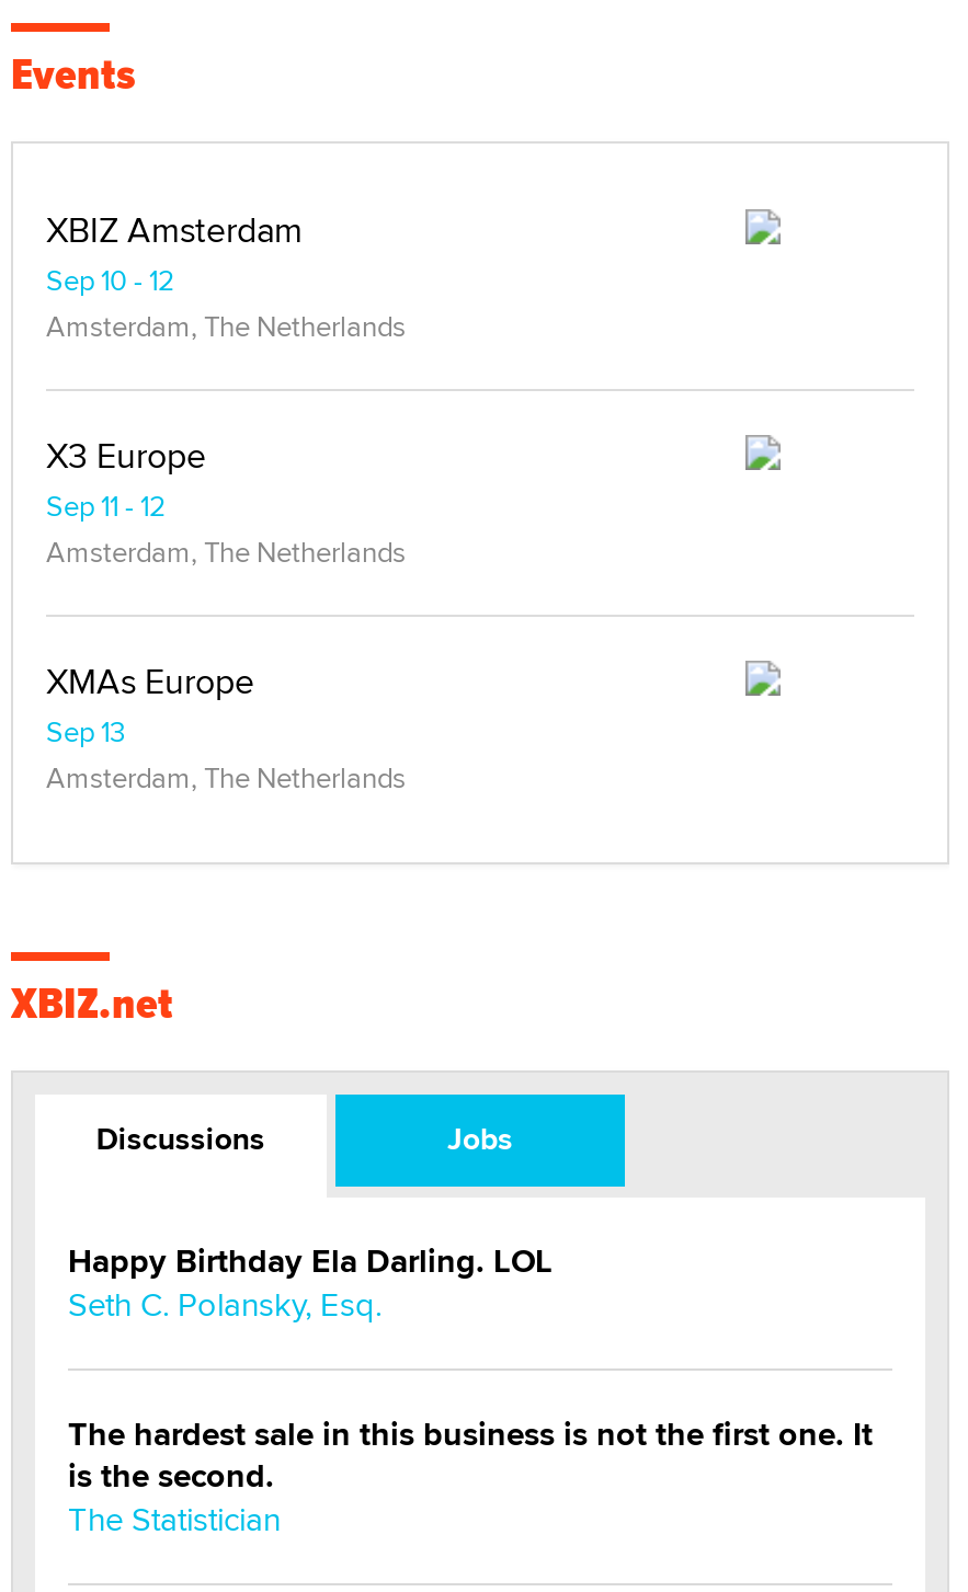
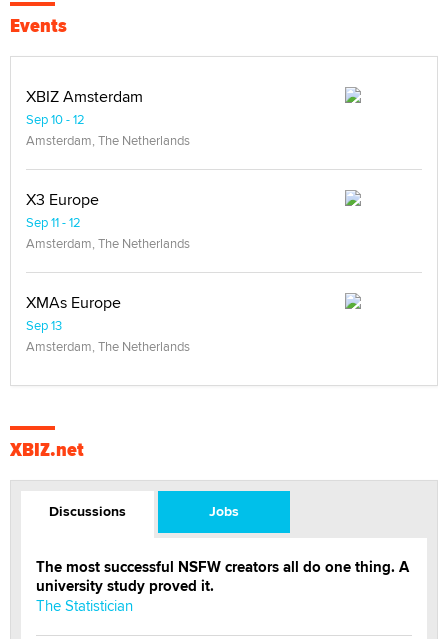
[68,1237,873,1500] Happy Birthday Ela Darling. LOL | Seth C. Polansky, Esq. | The hardest sale in this business is not the first one. It | is the second. -> [36,556,409,597] The most successful NSFW creators all do one thing. A | university study proved it.

